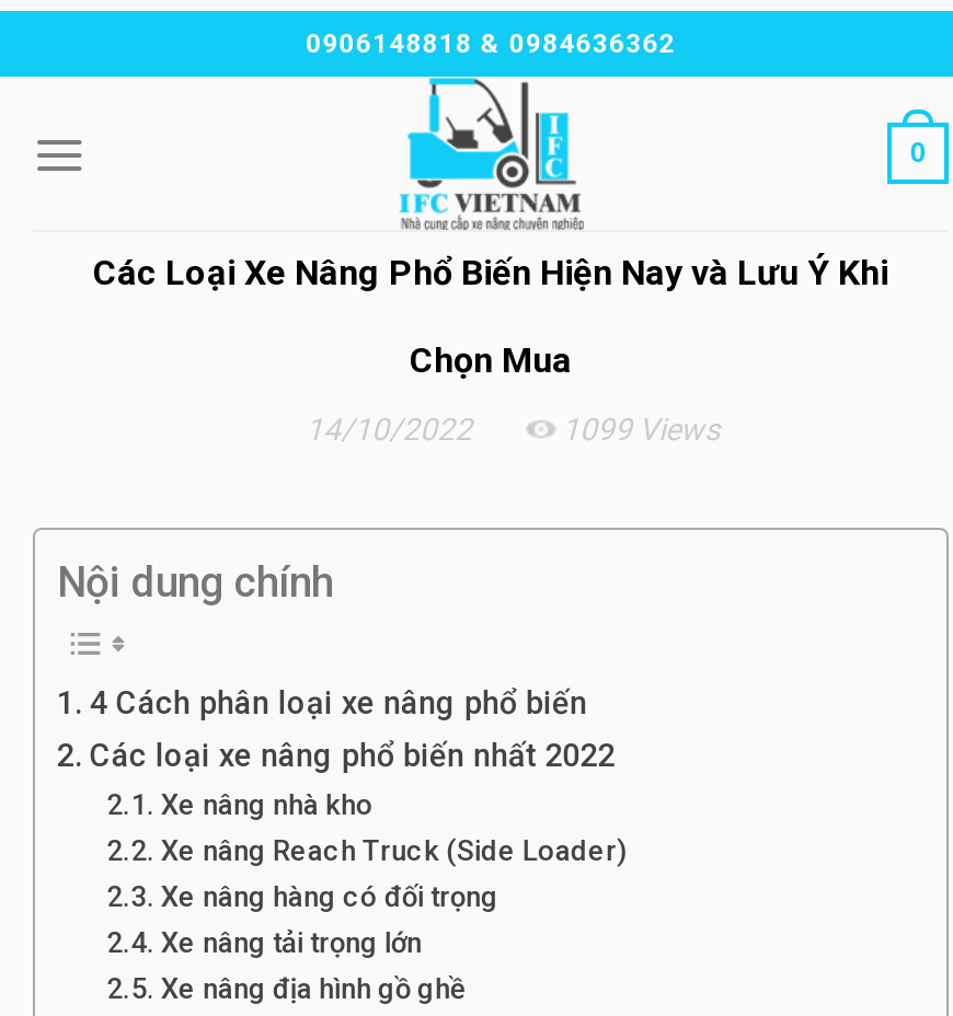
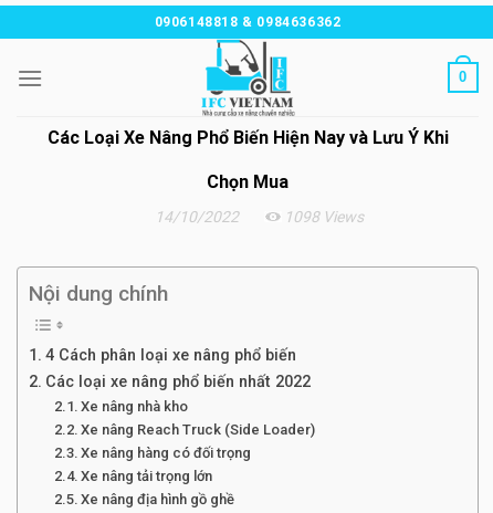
[562,412,720,447] 1099 Views -> [284,208,363,226] 1098 Views

